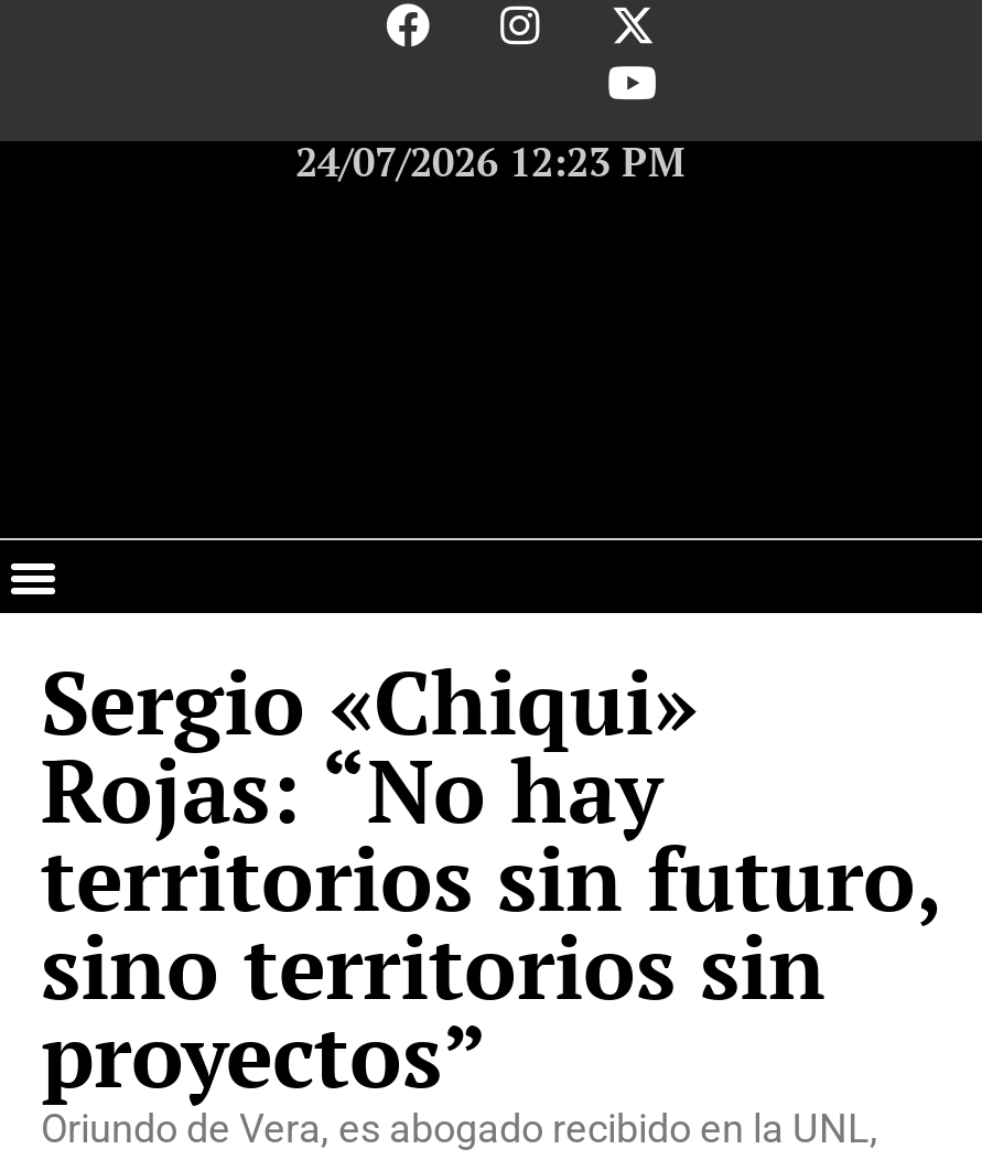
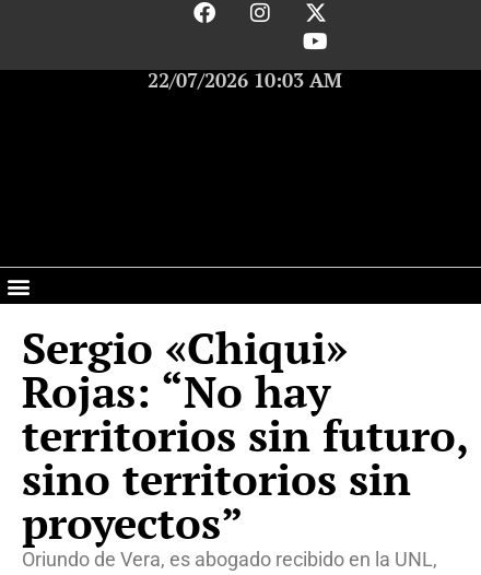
[295,135,686,187] 24/07/2026 12:23 PM -> [148,67,342,93] 22/07/2026 10:03 AM

